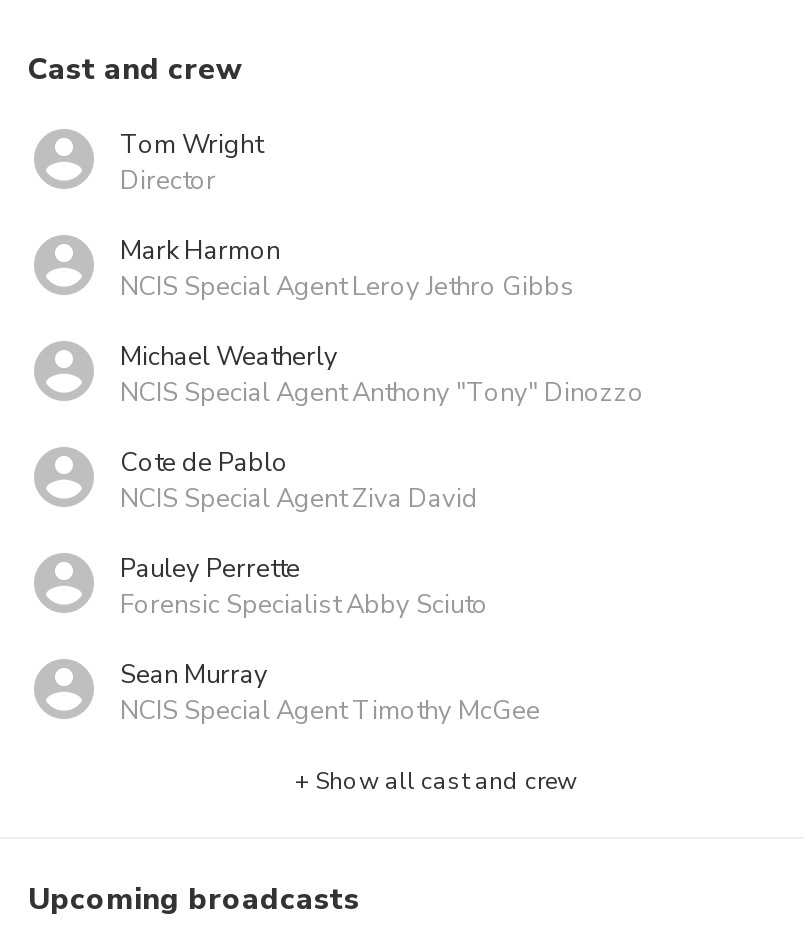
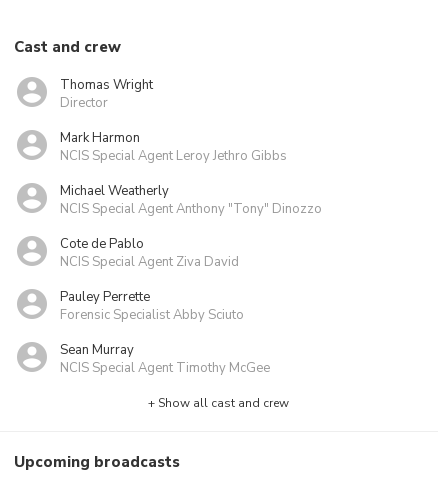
[120,126,262,162] Tom Wright -> [60,75,153,93] Thomas Wright

